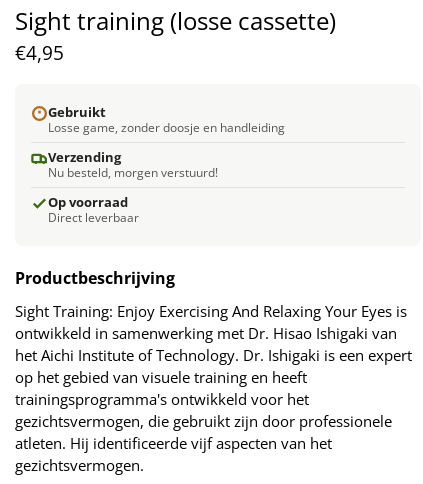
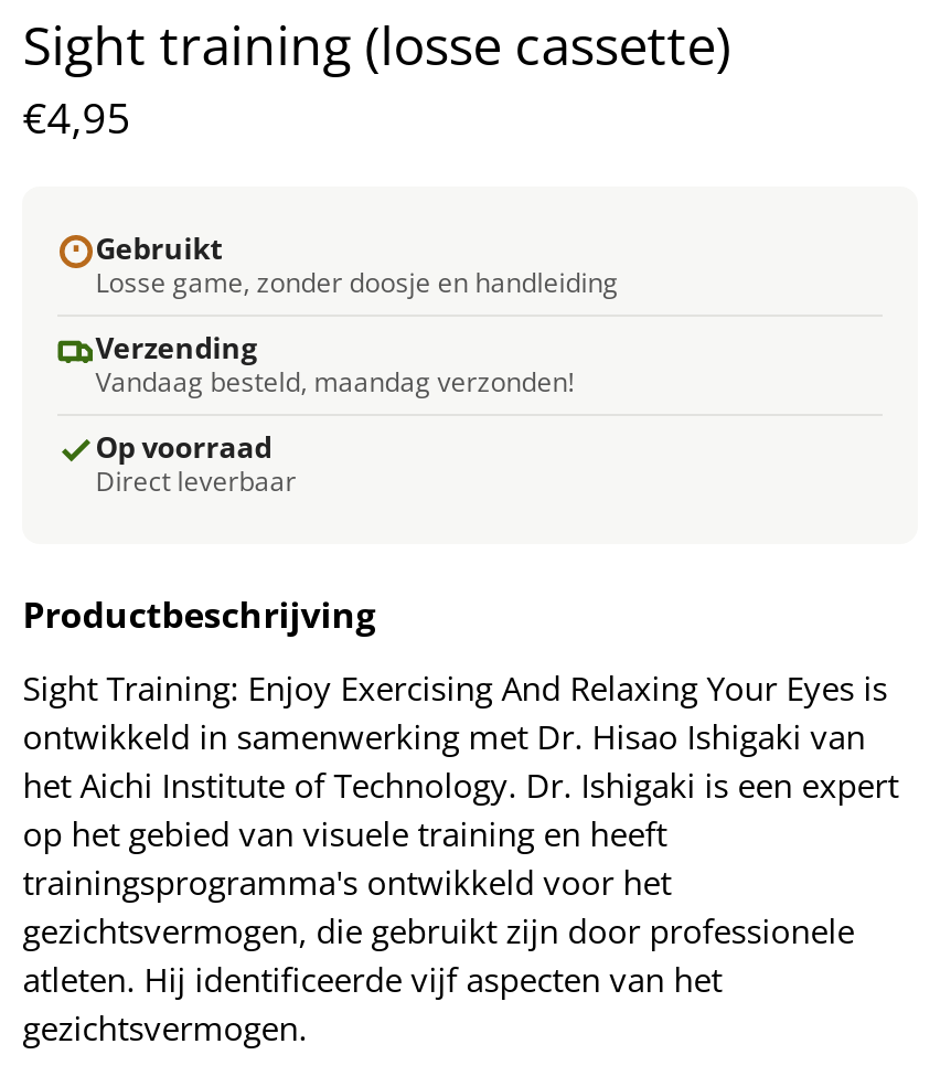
[48,164,218,181] Nu besteld, morgen verstuurd! -> [95,362,574,400] Vandaag besteld, maandag verzonden!

